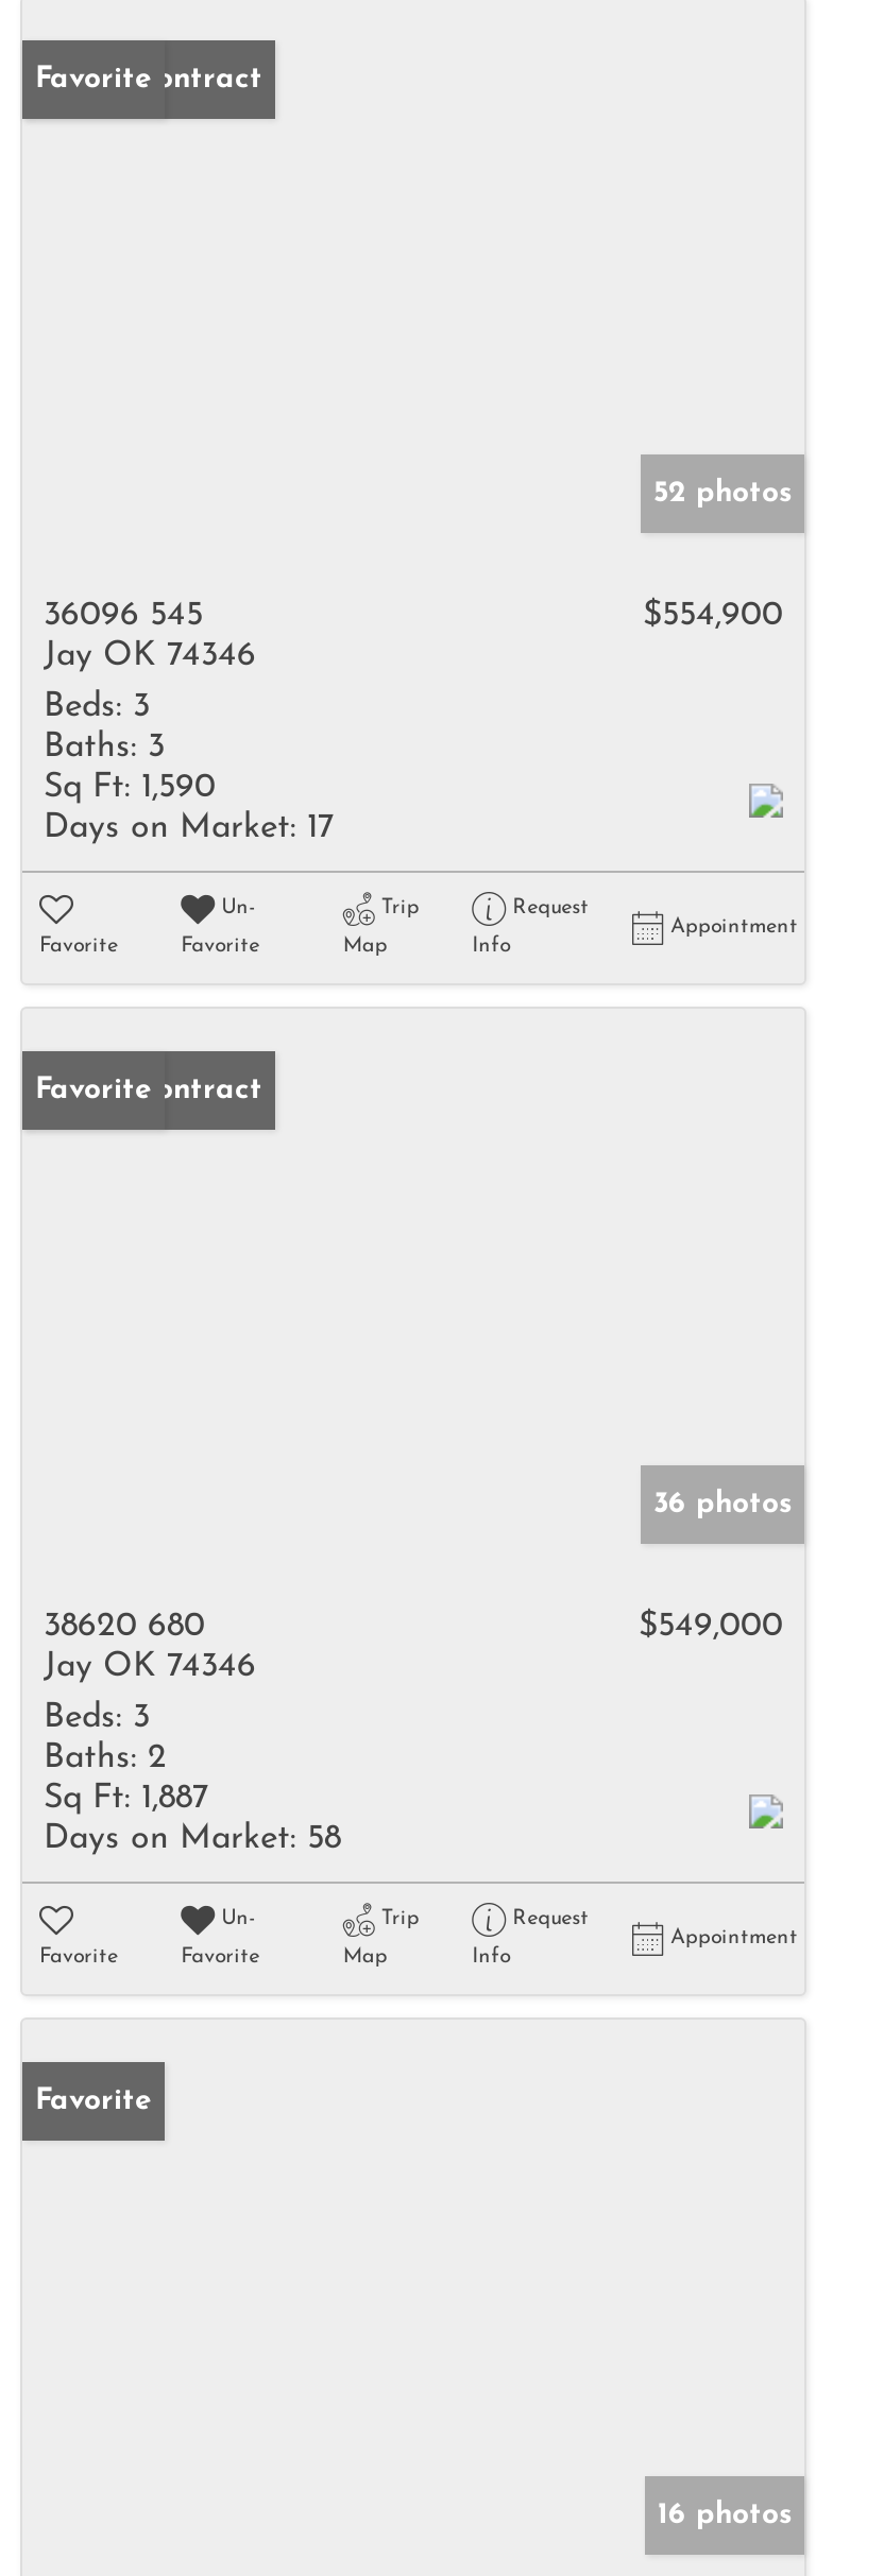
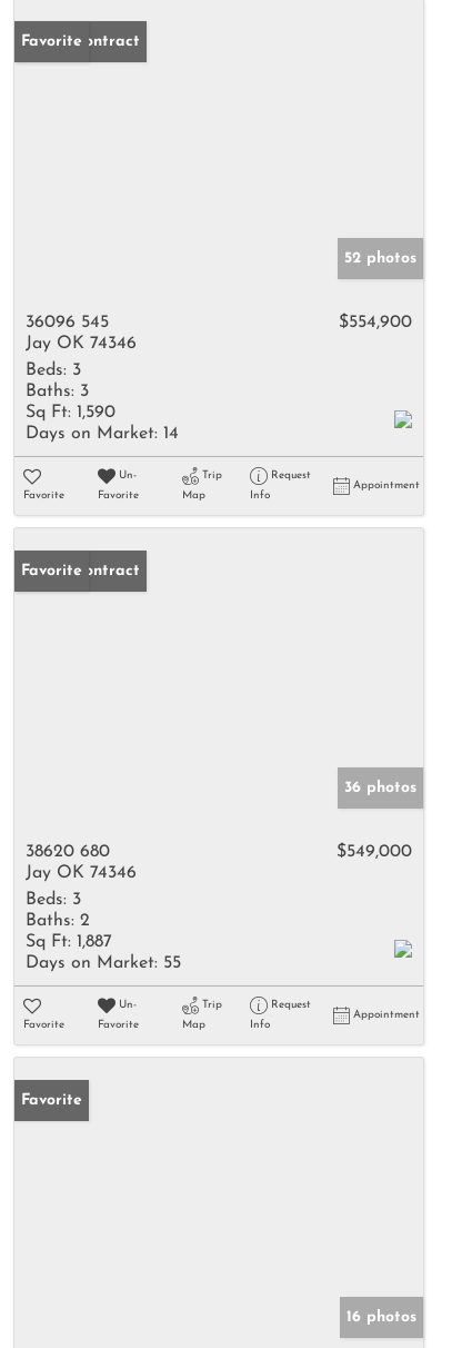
[44,811,335,845] Days on Market: 17 -> [26,425,179,443] Days on Market: 14
[44,1822,341,1856] Days on Market: 58 -> [26,954,181,972] Days on Market: 55

